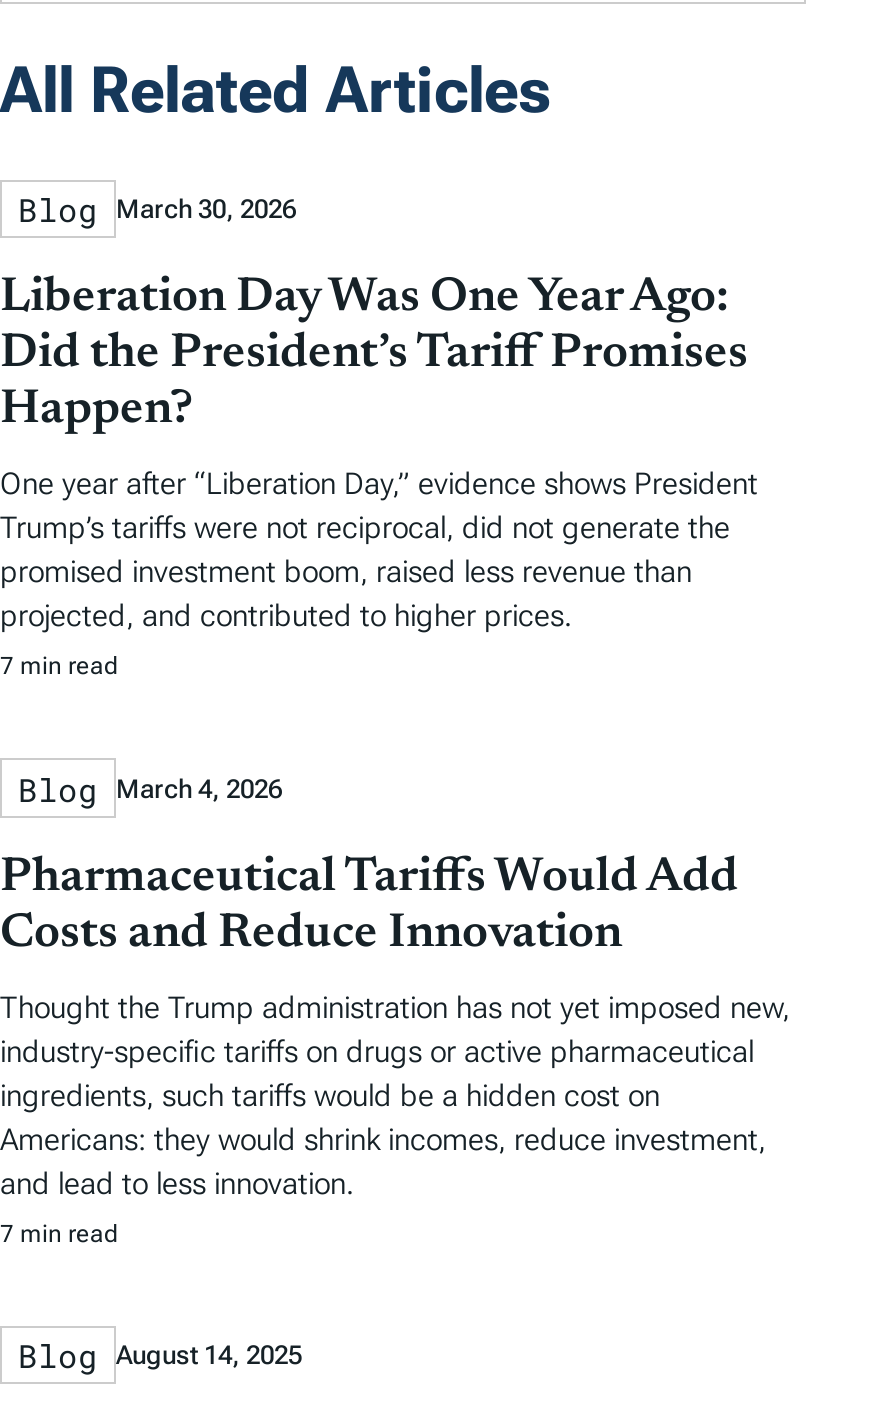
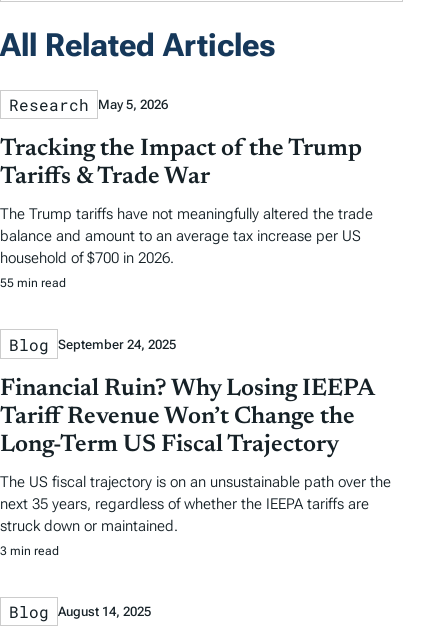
[18,188,296,230] Blog March 30, 2026 -> [9,94,168,115] Research May 5, 2026
[0,275,748,435] Liberation Day Was One Year Ago: | Did the President’s Tariff Promises | Happen? -> [0,137,362,189] Tracking the Impact of the Trump | Tariffs & Trade War
[0,467,758,635] One year after “Liberation Day,” evidence shows President | Trump’s tariffs were not reciprocal, did not generate the | promised investment boom, raised less revenue than | projected, and contributed to higher prices. -> [0,205,373,267] The Trump tariffs have not meaningfully altered the trade | balance and amount to an average tax increase per US | household of $700 in 2026.
[0,653,118,681] 7 min read -> [0,276,66,290] 55 min read
[18,767,282,809] Blog March 4, 2026 -> [9,333,176,354] Blog September 24, 2025
[0,853,738,957] Pharmaceutical Tariffs Would Add | Costs and Reduce Innovation -> [0,377,374,457] Financial Ruin? Why Losing IEEPA | Tariff Revenue Won’t Change the | Long-Term US Fiscal Trajectory
[0,989,790,1201] Thought the Trump administration has not yet imposed new, | industry-specific tariffs on drugs or active pharmaceutical | ingredients, such tariffs would be a hidden cost on | Americans: they would shrink incomes, reduce investment, | and lead to less innovation. -> [0,473,391,535] The US fiscal trajectory is on an unsustainable path over the | next 35 years, regardless of whether the IEEPA tariffs are | struck down or maintained.
[0,1219,118,1247] 7 min read -> [0,544,59,558] 3 min read

